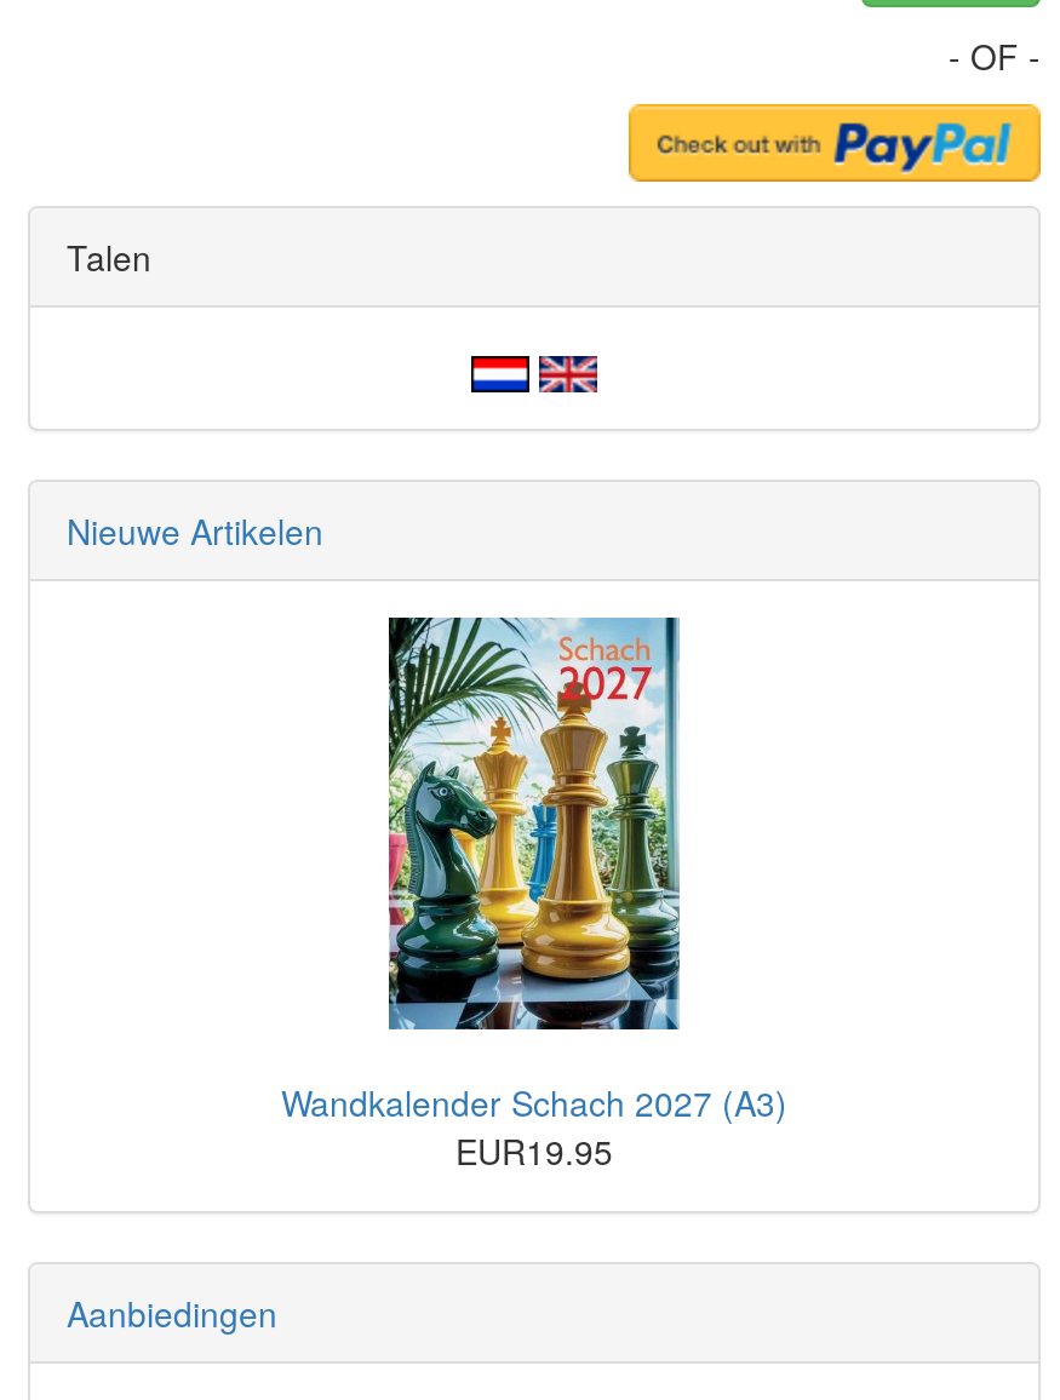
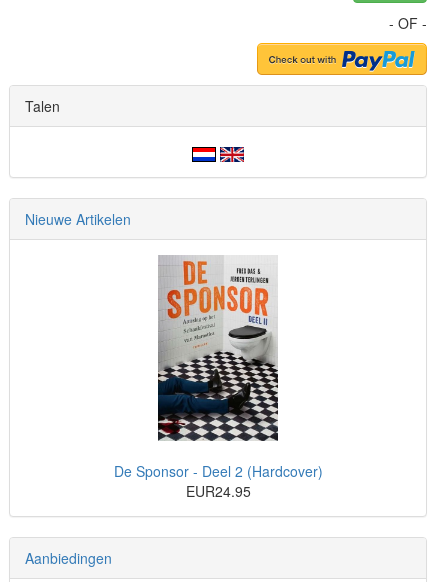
[281,615,787,1175] [image] | Wandkalender Schach 2027 (A3) | EUR19.95 -> [113,256,322,501] [image] | De Sponsor - Deel 2 (Hardcover) | EUR24.95

